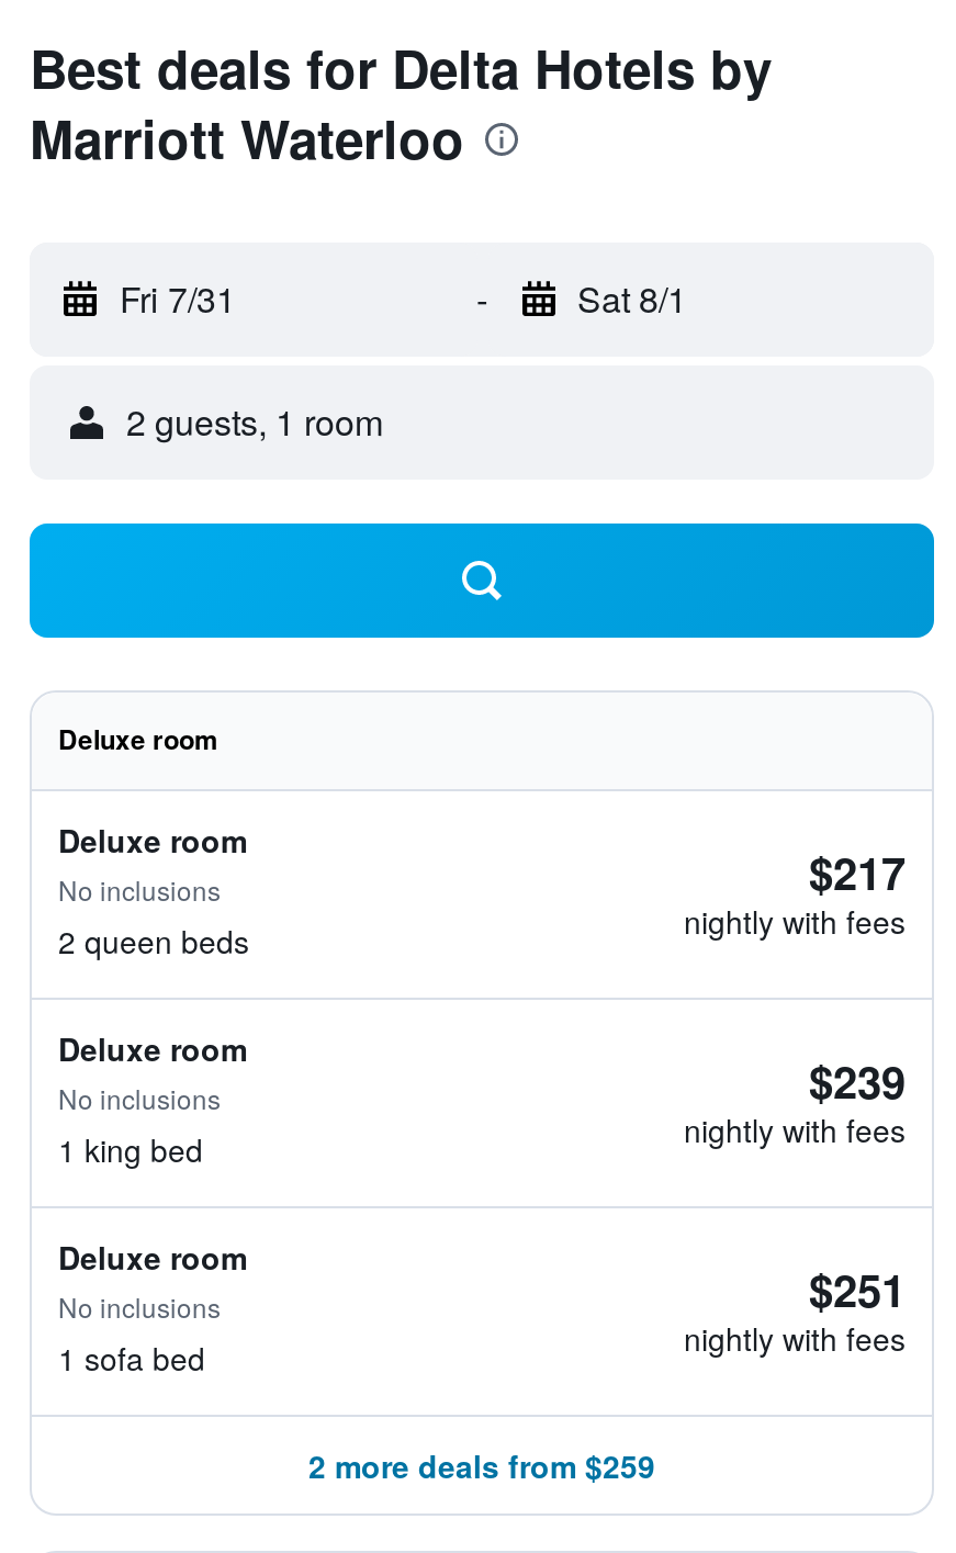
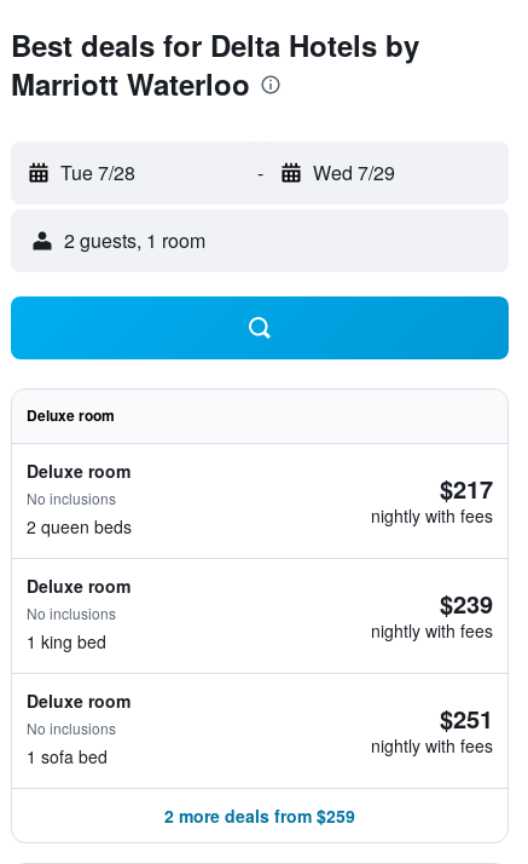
[120,273,236,324] Fri 7/31 -> [60,159,135,186] Tue 7/28
[577,273,687,324] Sat 8/1 -> [312,159,394,186] Wed 7/29

